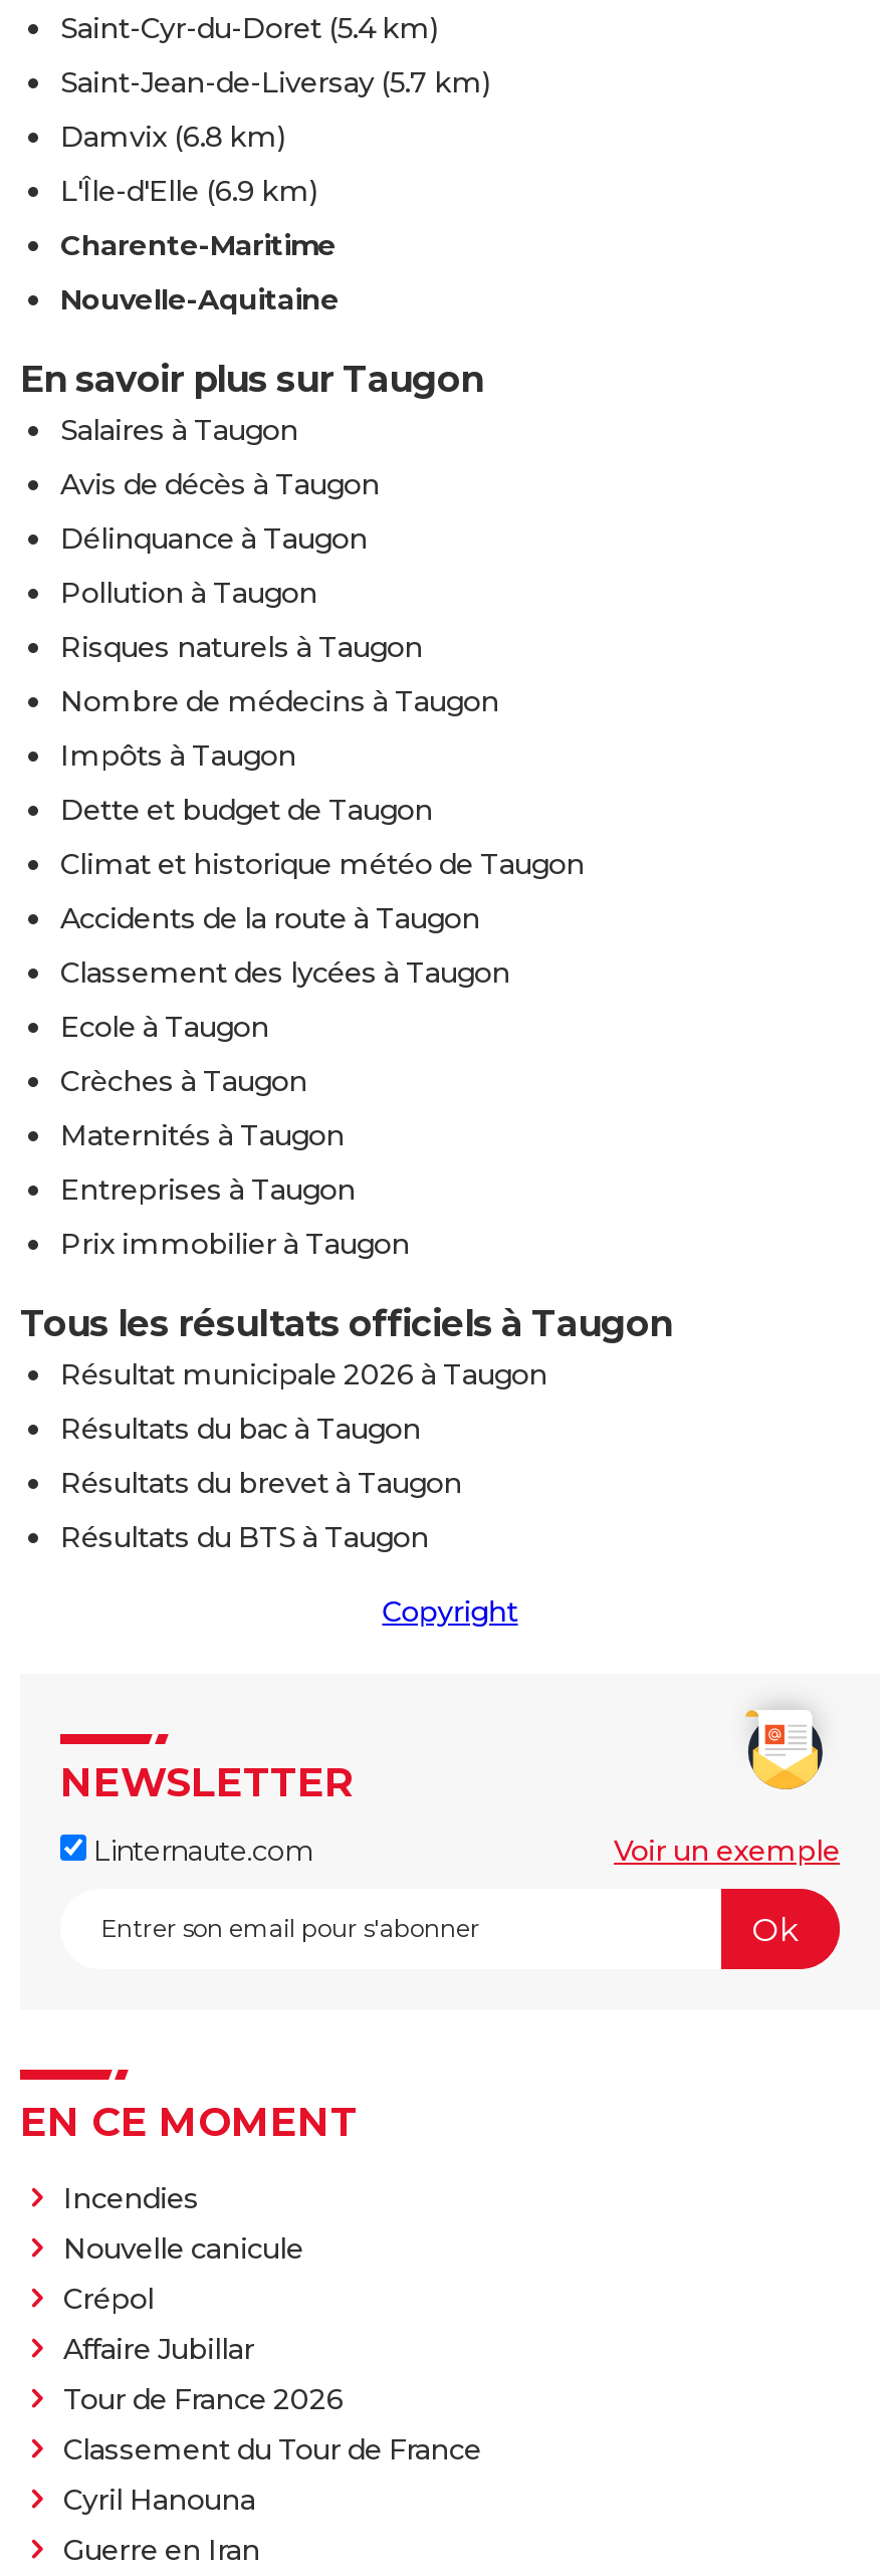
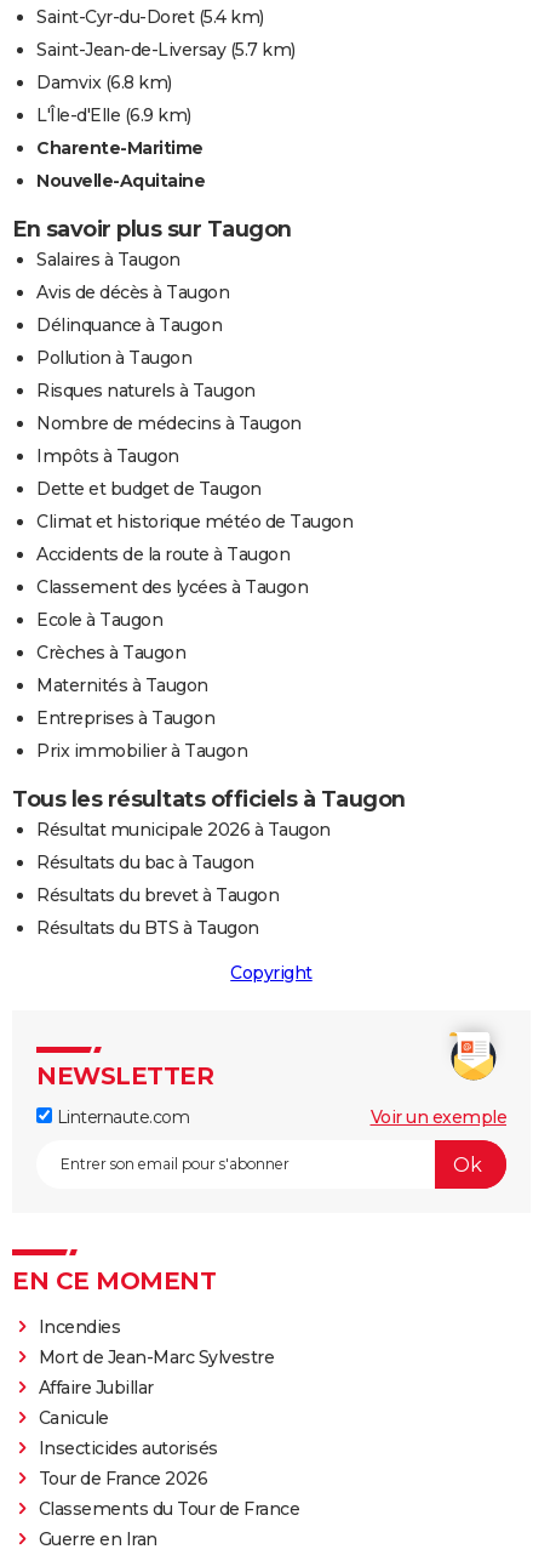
[63,2231,303,2317] Nouvelle canicule | Crépol -> [38,1347,274,1368] Mort de Jean-Marc Sylvestre
moved [63,2331,254,2367] -> [38,1377,153,1399]: Affaire Jubillar
none -> [38,1407,217,1459] Canicule | Insecticides autorisés
moved [63,2381,344,2418] -> [38,1468,207,1490]: Tour de France 2026
[63,2432,481,2518] Classement du Tour de France | Cyril Hanouna -> [38,1498,299,1520] Classements du Tour de France

